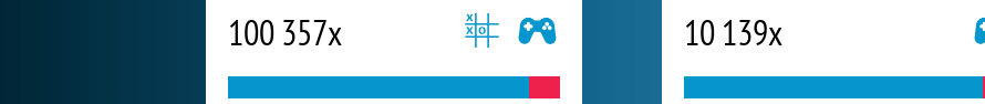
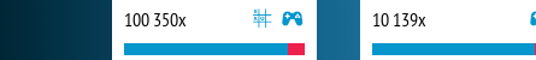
[228,10,343,54] 100 357x -> [124,7,187,31] 100 350x

